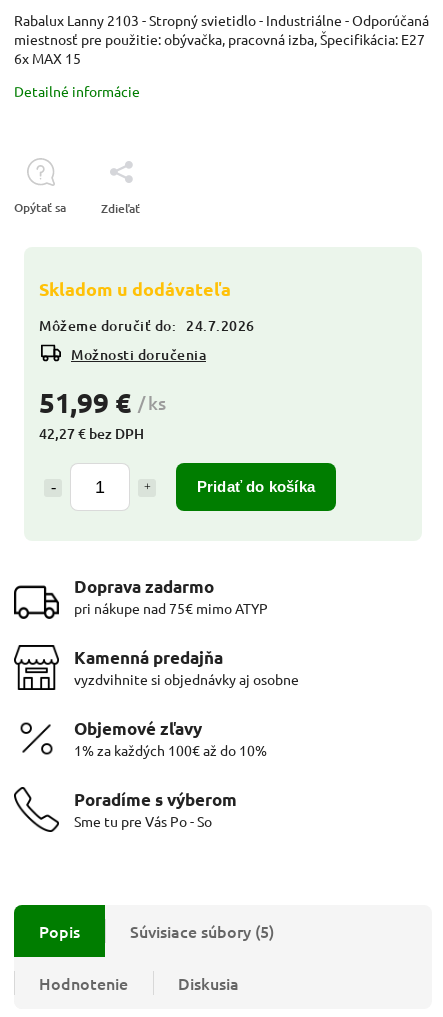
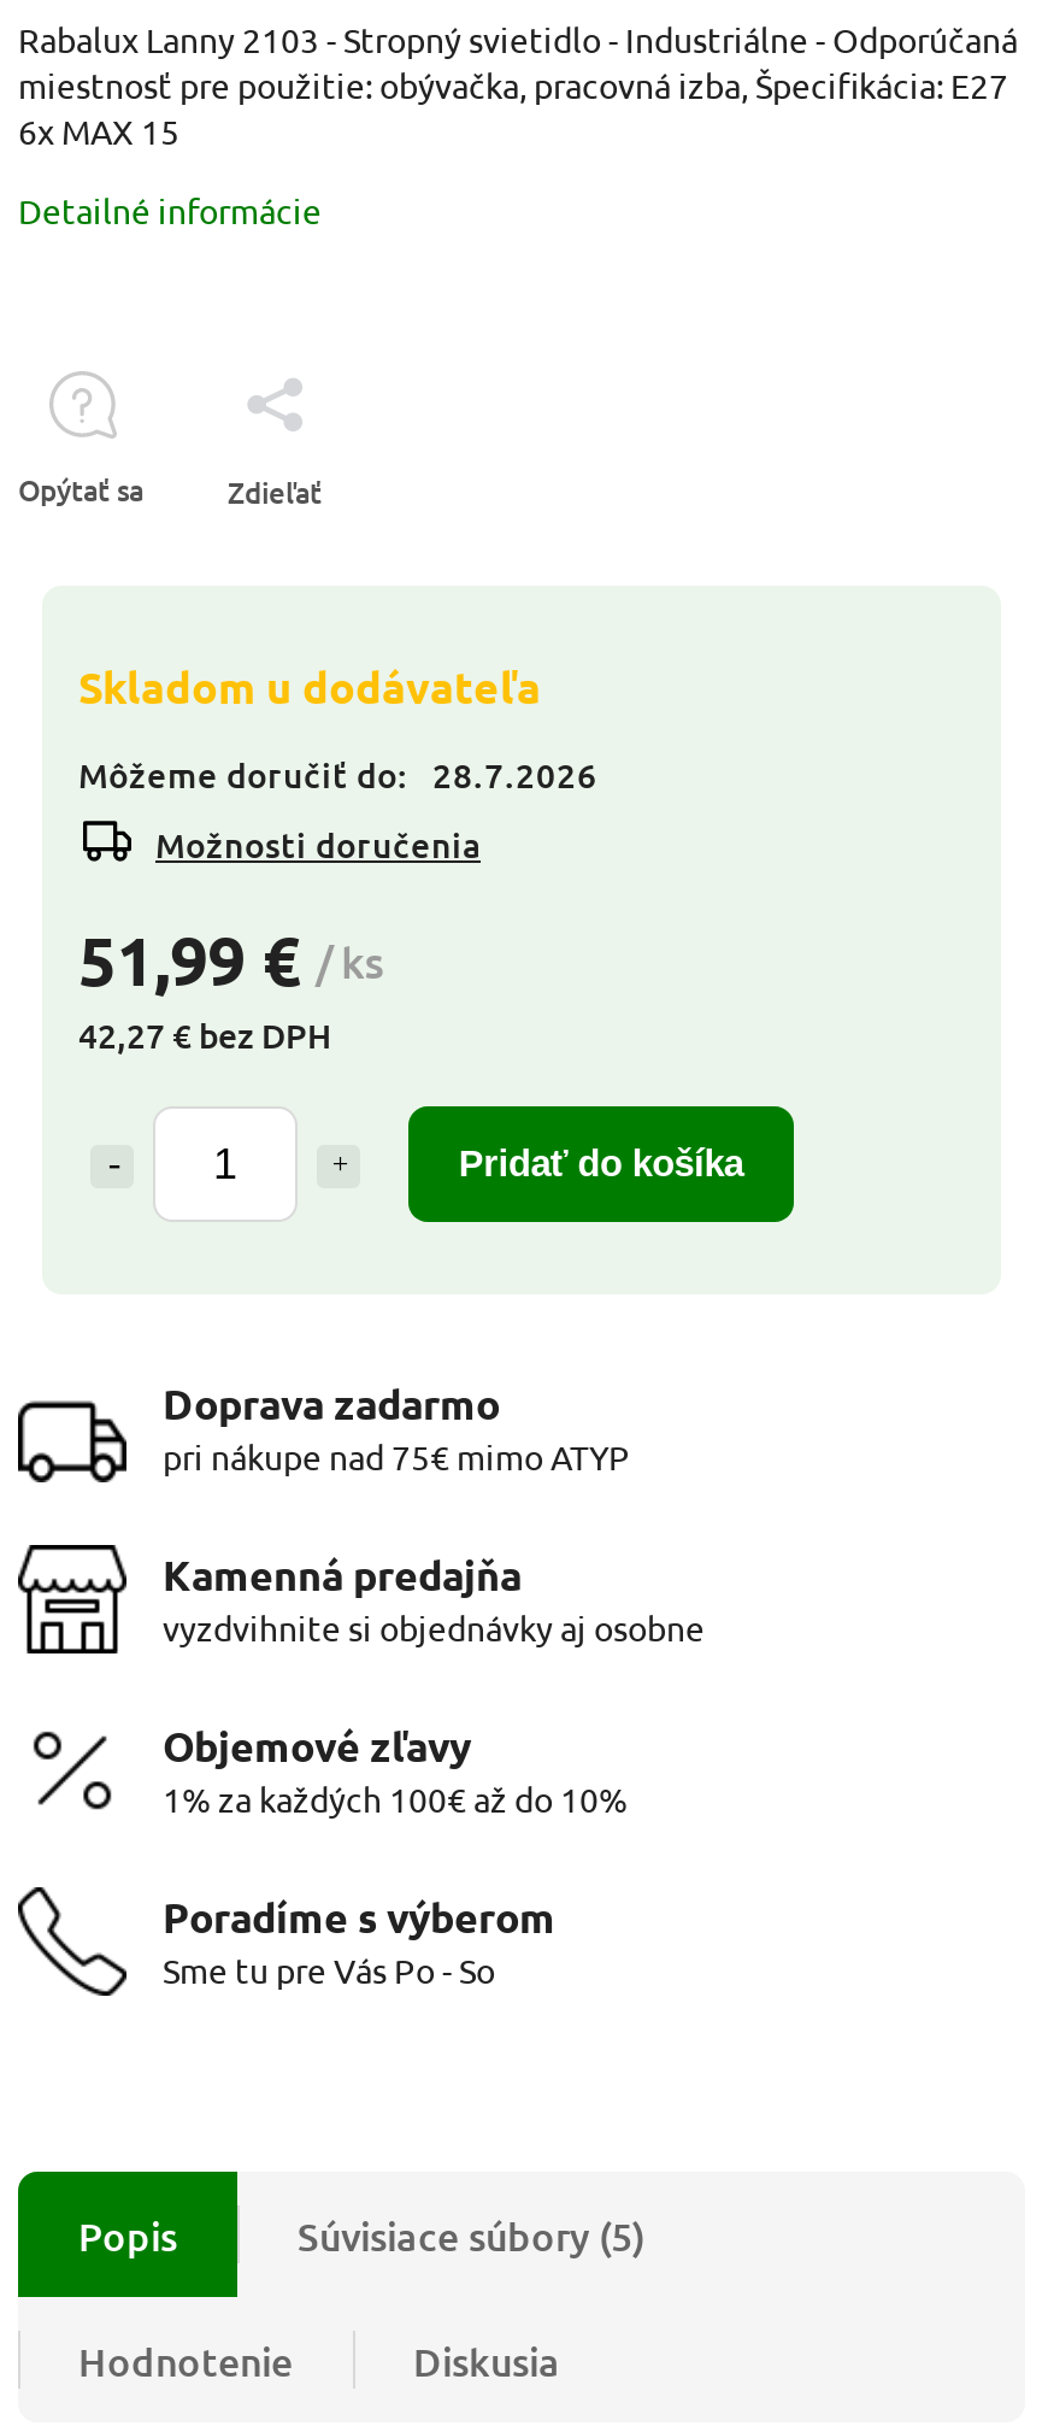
[39,315,254,334] Môžeme doručiť do: 24.7.2026 -> [78,751,597,797] Môžeme doručiť do: 28.7.2026

